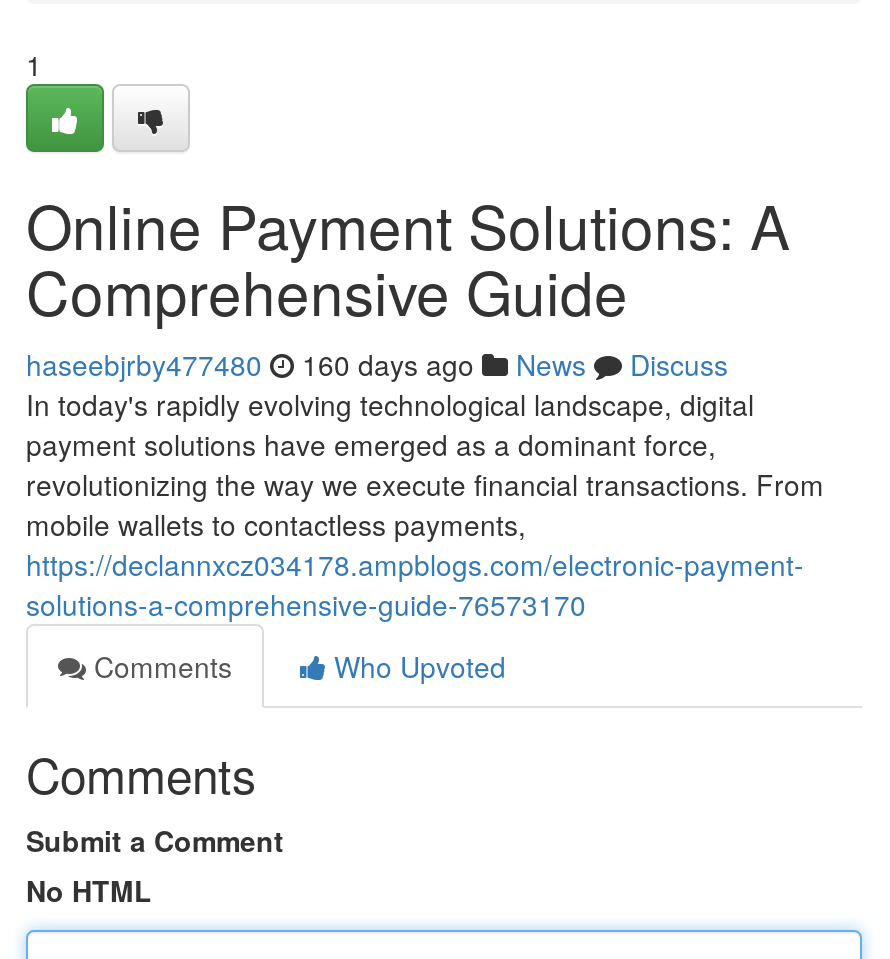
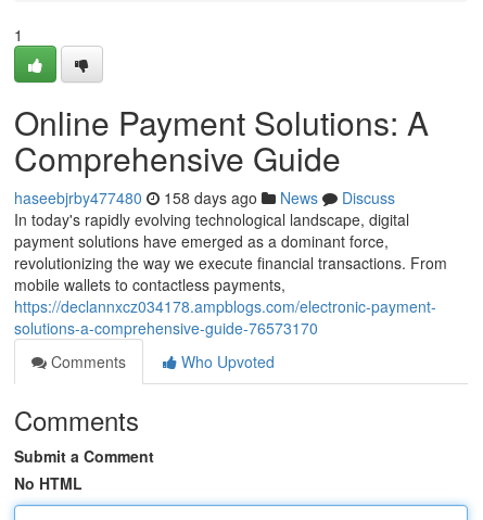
[26,344,728,384] haseebjrby477480 160 days ago News Discuss -> [14,187,395,208] haseebjrby477480 158 days ago News Discuss

